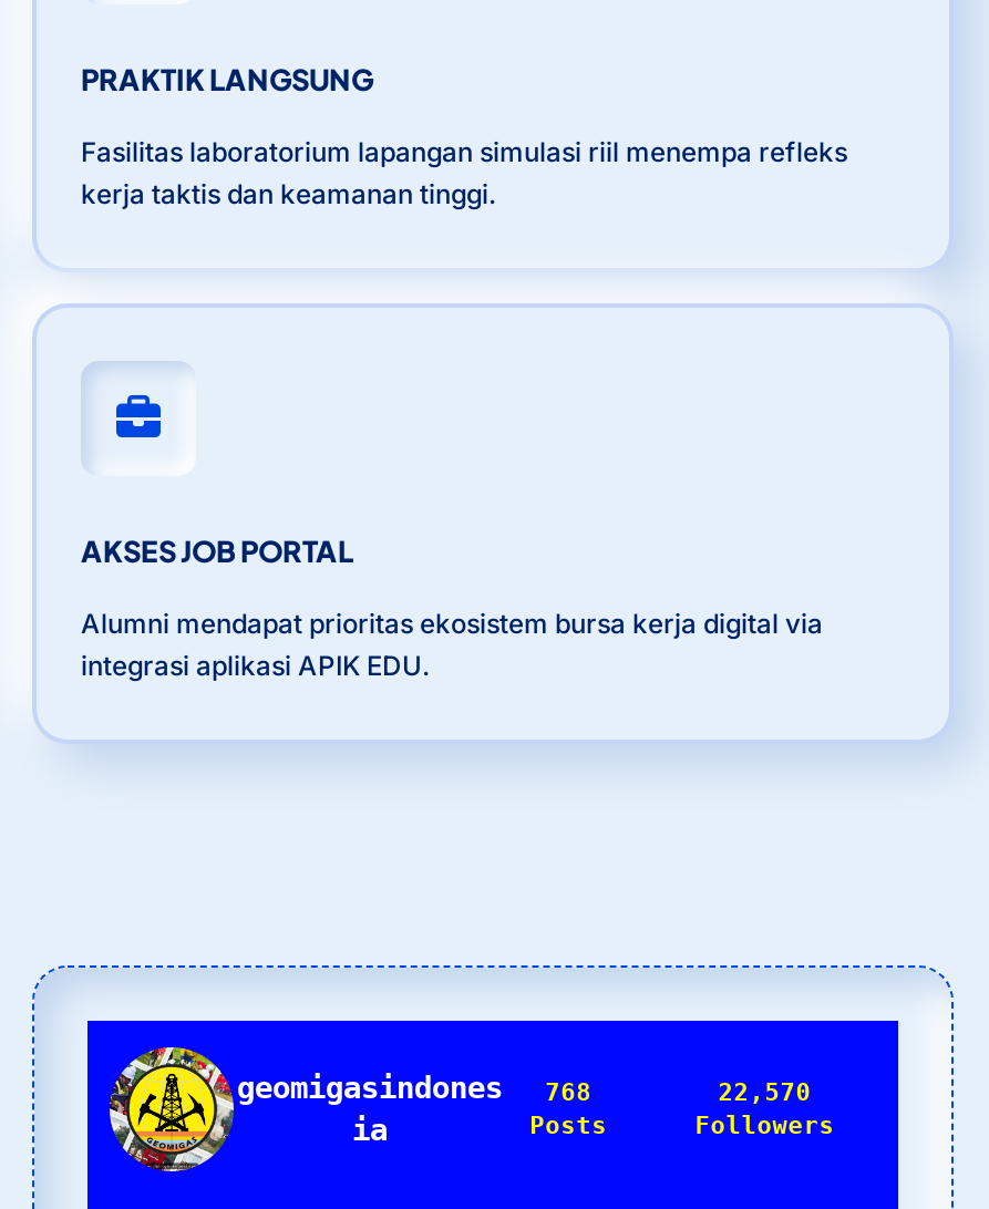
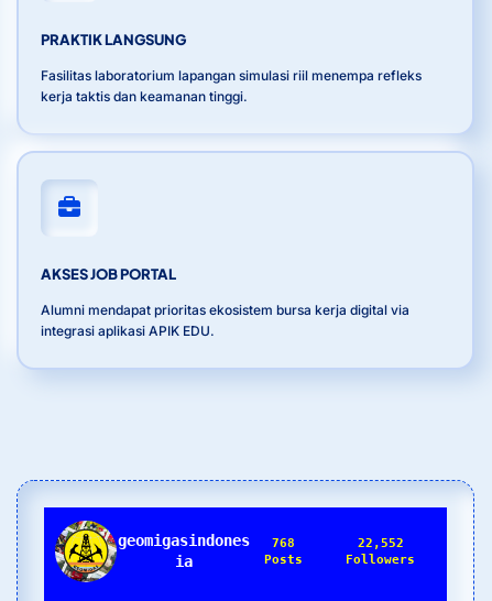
[718,1079,811,1108] 22,570 -> [357,536,404,551] 22,552

